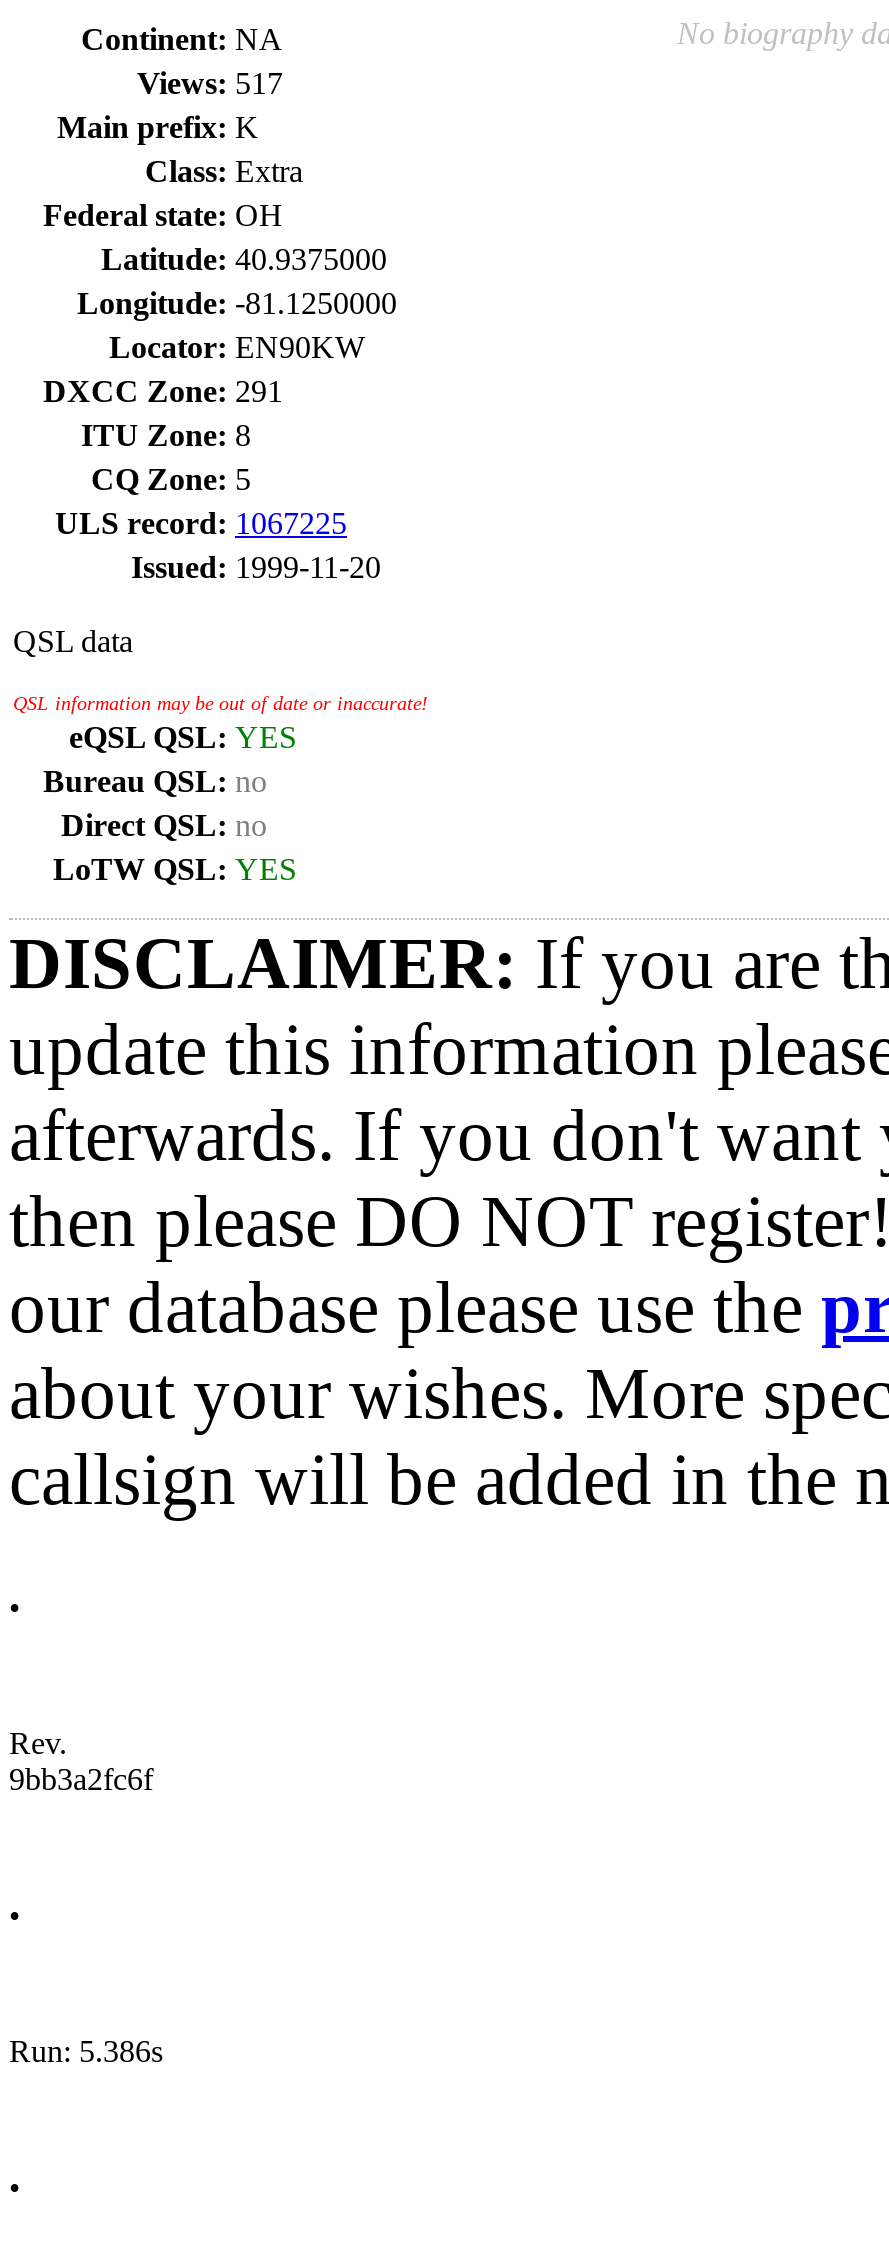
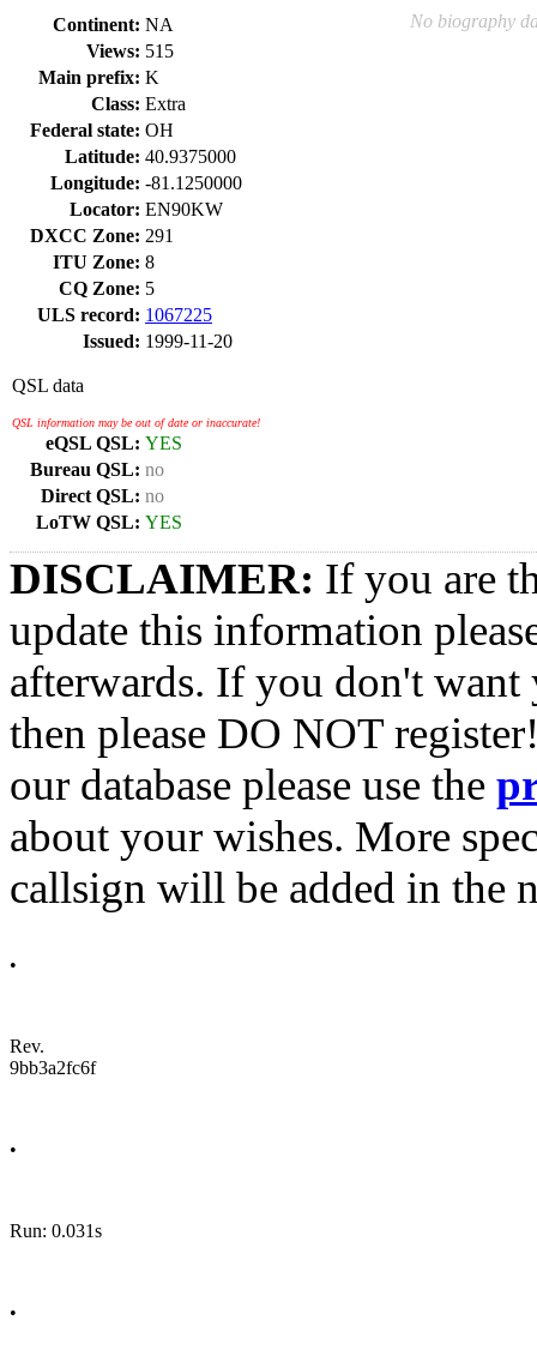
[137,66,283,100] Views: 517 -> [86,41,174,61] Views: 515
[9,2034,163,2068] Run: 5.386s -> [10,1221,102,1241] Run: 0.031s

